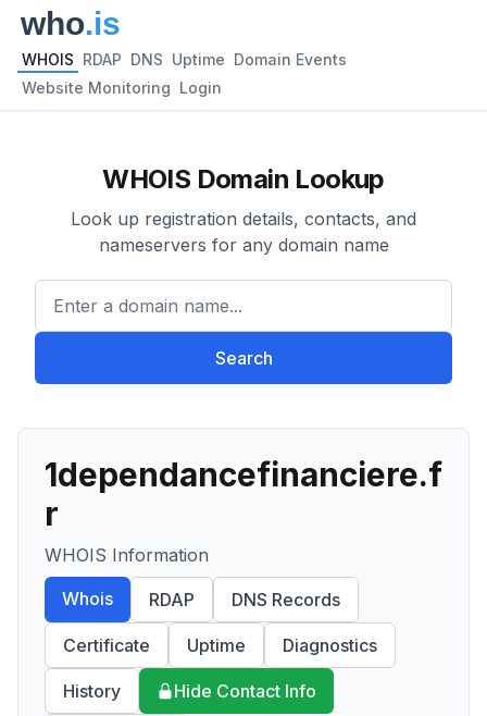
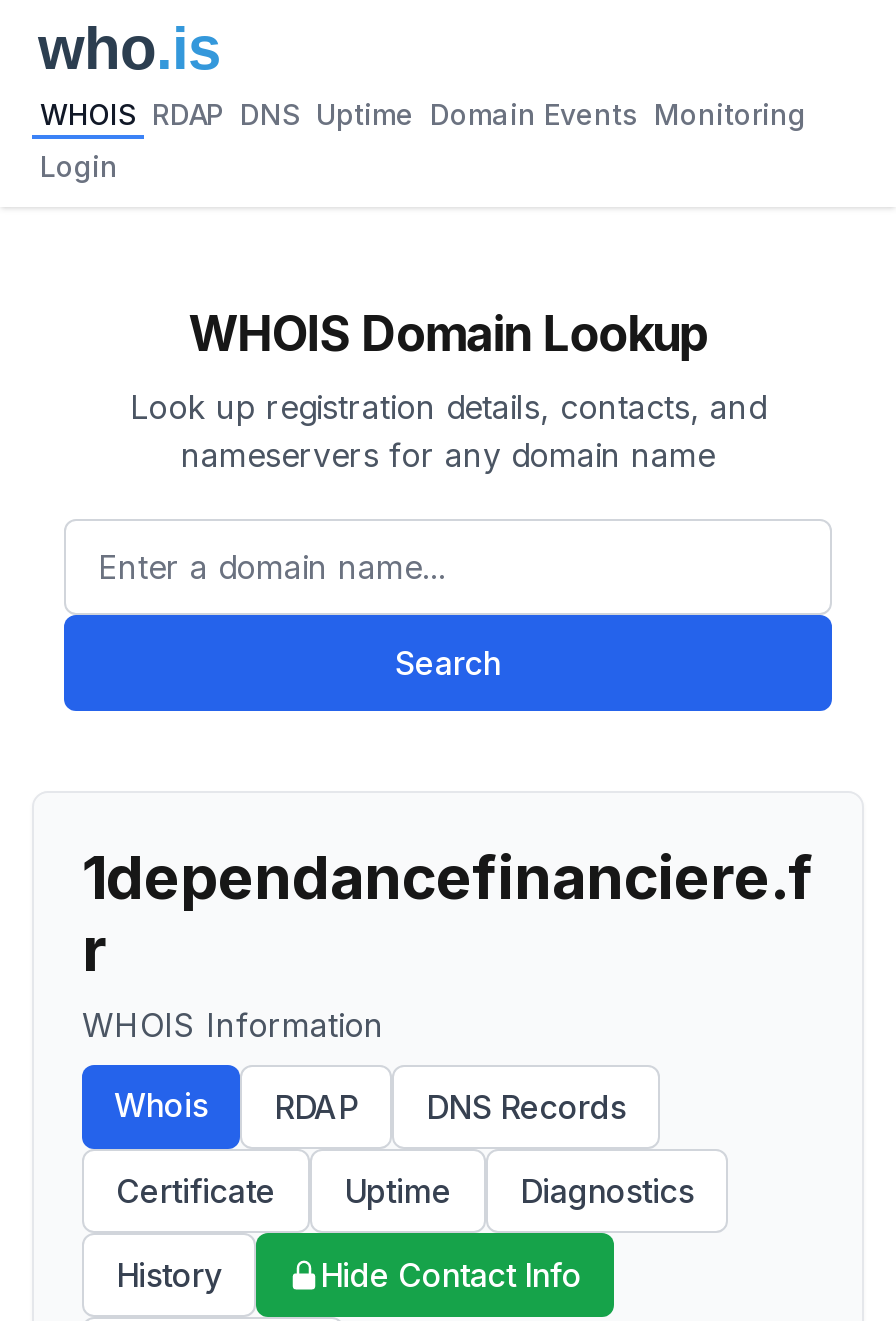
[22,50,347,69] WHOIS RDAP DNS Uptime Domain Events -> [40,97,806,131] WHOIS RDAP DNS Uptime Domain Events Monitoring
[22,78,222,97] Website Monitoring Login -> [40,149,118,183] Login

